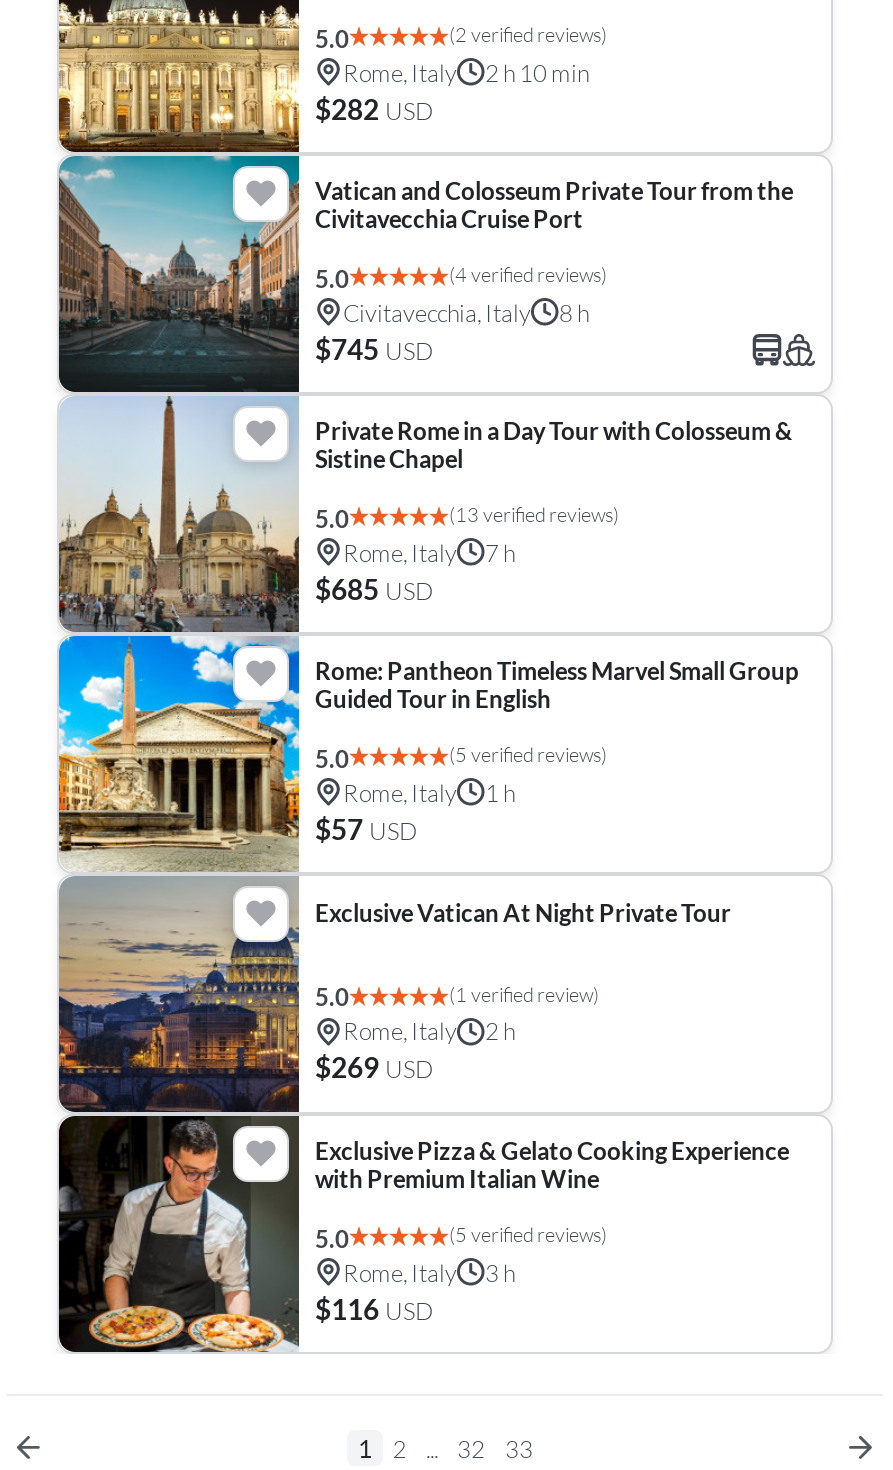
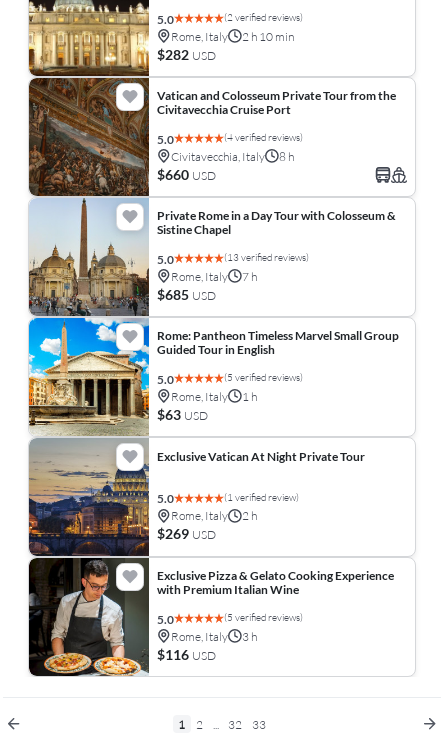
[57,154,433,392] [image] | $745 USD -> [28,78,216,196] [image] | $660 USD
[315,812,417,846] $57 USD -> [157,406,208,423] $63 USD

